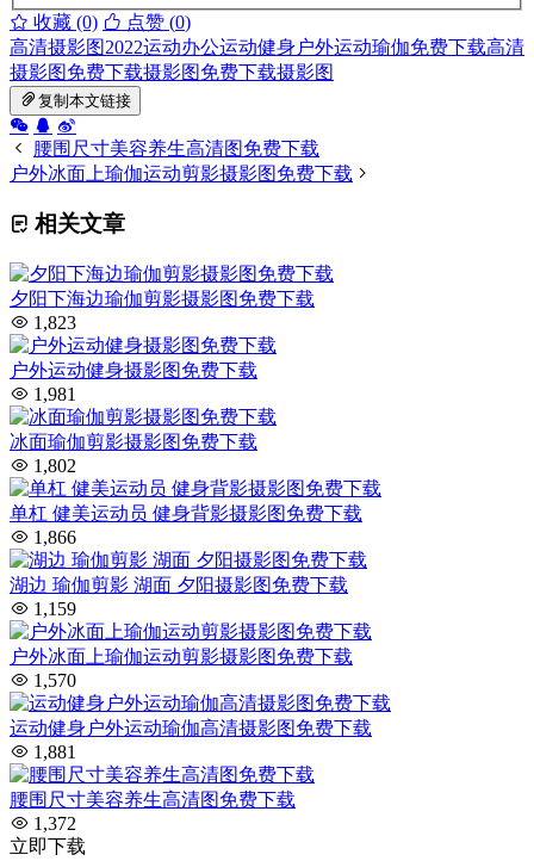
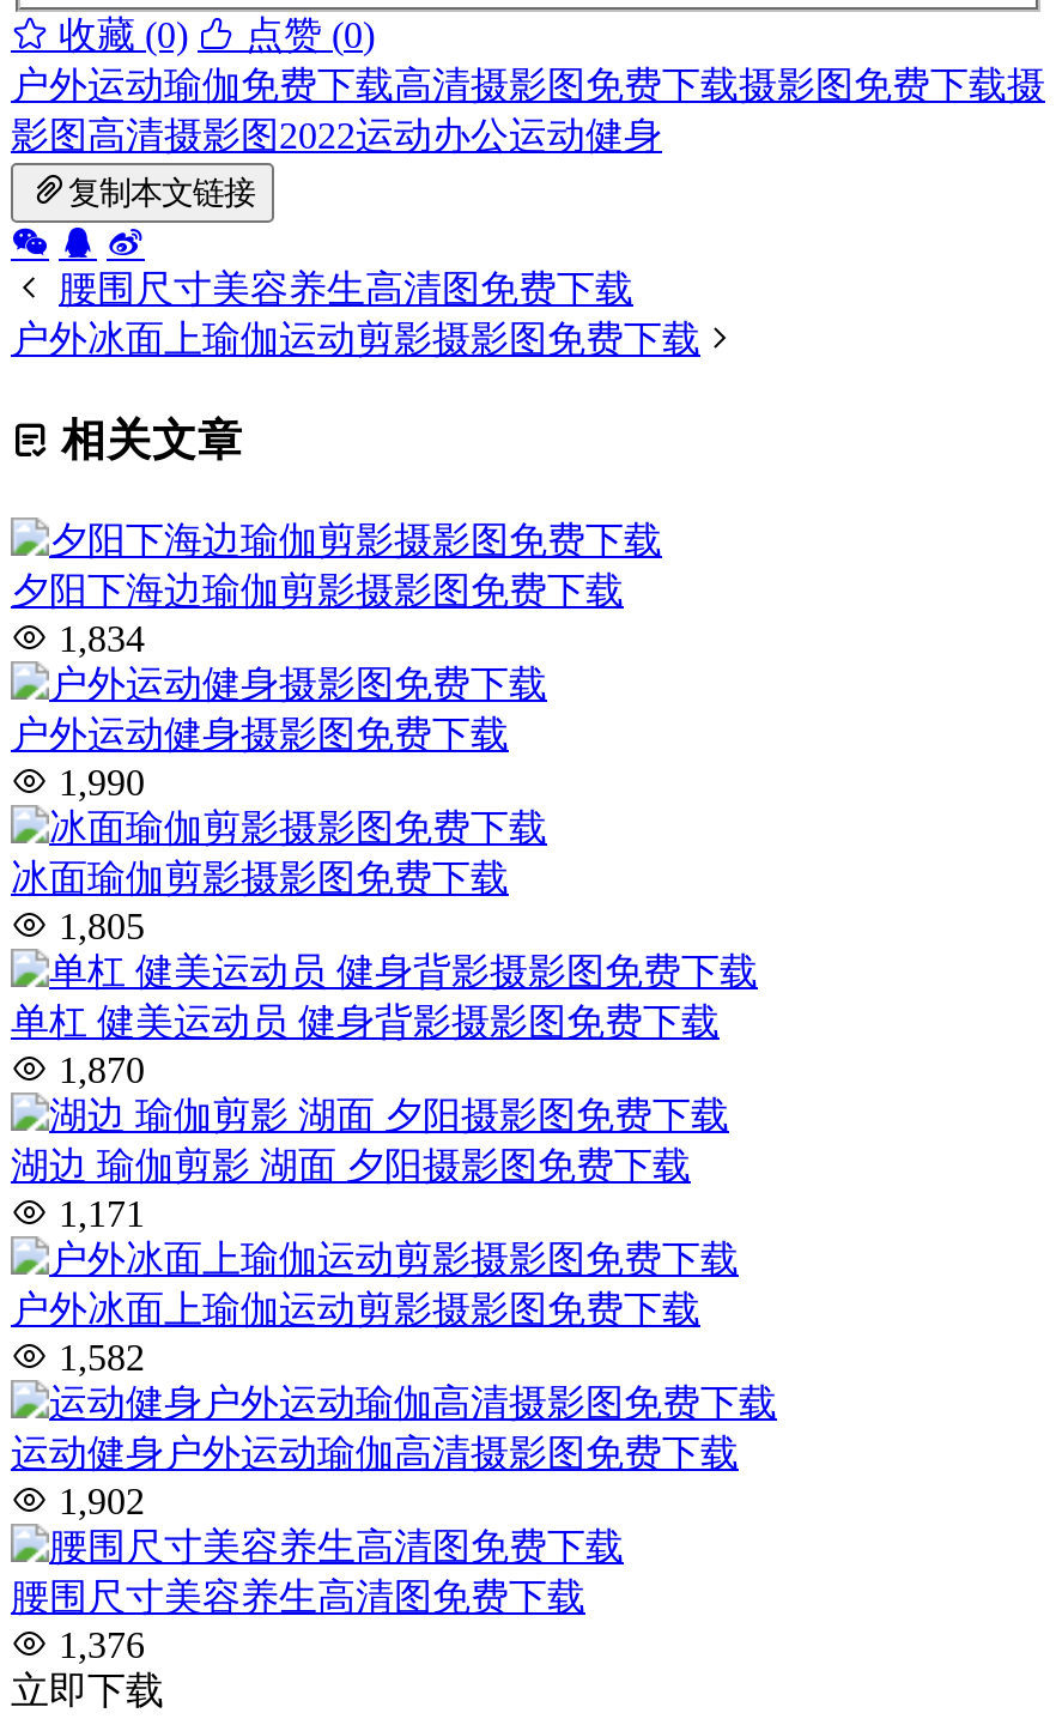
[10,37,524,82] 高清摄影图2022运动办公运动健身户外运动瑜伽免费下载高清 | 摄影图免费下载摄影图免费下载摄影图 -> [11,64,1045,155] 户外运动瑜伽免费下载高清摄影图免费下载摄影图免费下载摄 | 影图高清摄影图2022运动办公运动健身
[29,313,76,333] 1,823 -> [49,618,145,659] 1,834
[29,384,76,404] 1,981 -> [49,762,145,803] 1,990
[29,456,76,476] 1,802 -> [49,906,145,947] 1,805
[29,527,76,548] 1,866 -> [49,1050,145,1090] 1,870
[29,599,76,619] 1,159 -> [49,1193,145,1234] 1,171
[29,670,76,691] 1,570 -> [49,1337,145,1378] 1,582
[29,742,76,762] 1,881 -> [49,1481,145,1522] 1,902
[29,813,76,834] 1,372 -> [49,1625,145,1665] 1,376

